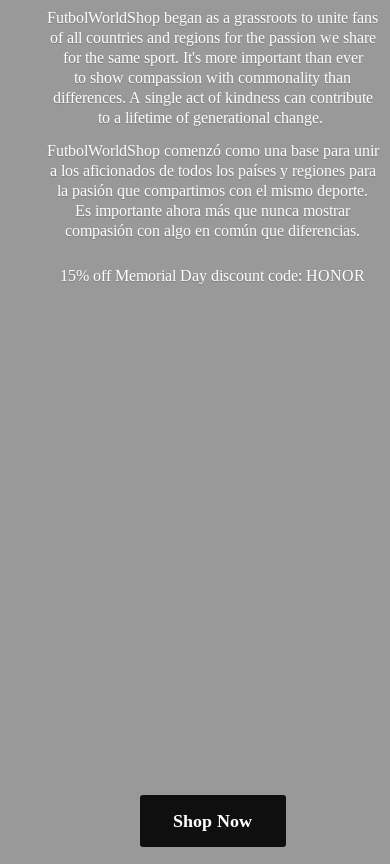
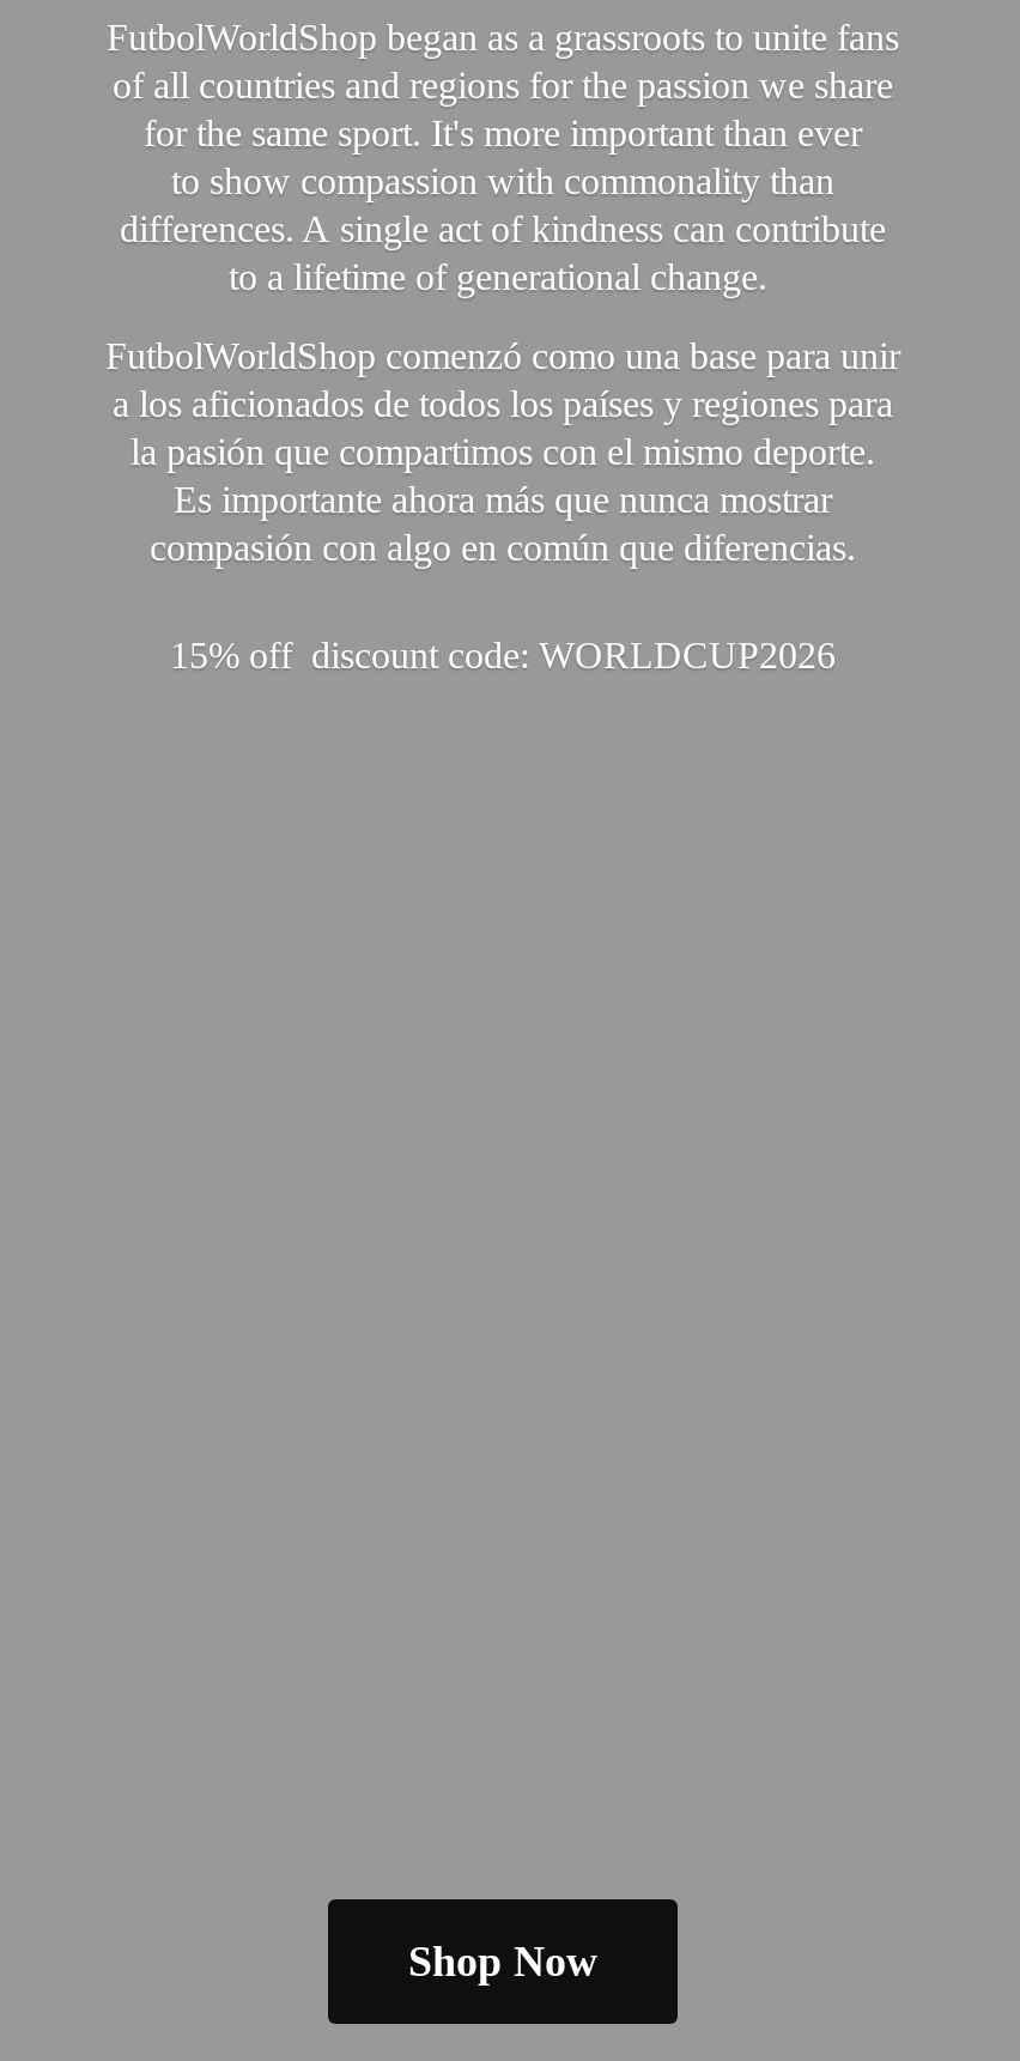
[60,267,365,284] 15% off Memorial Day discount code: HONOR -> [170,635,836,676] 15% off discount code: WORLDCUP2026

